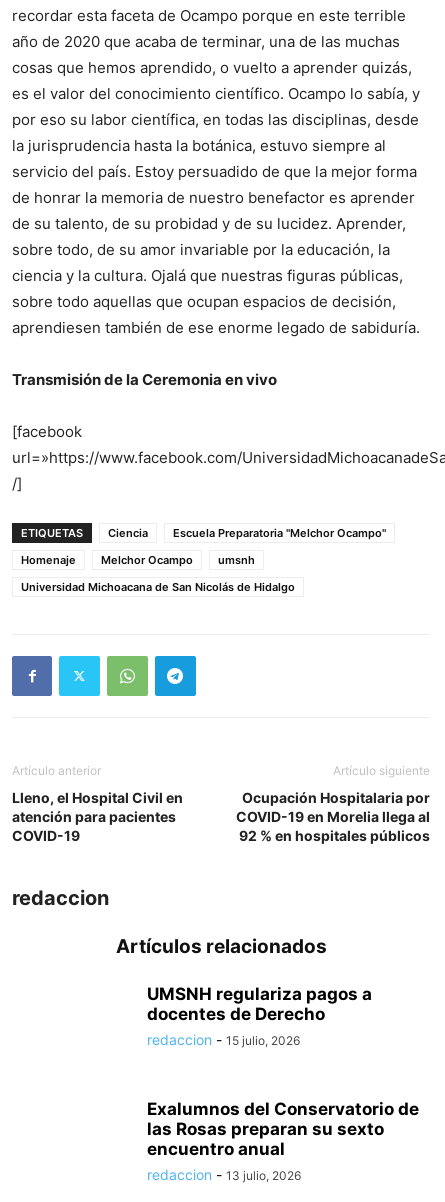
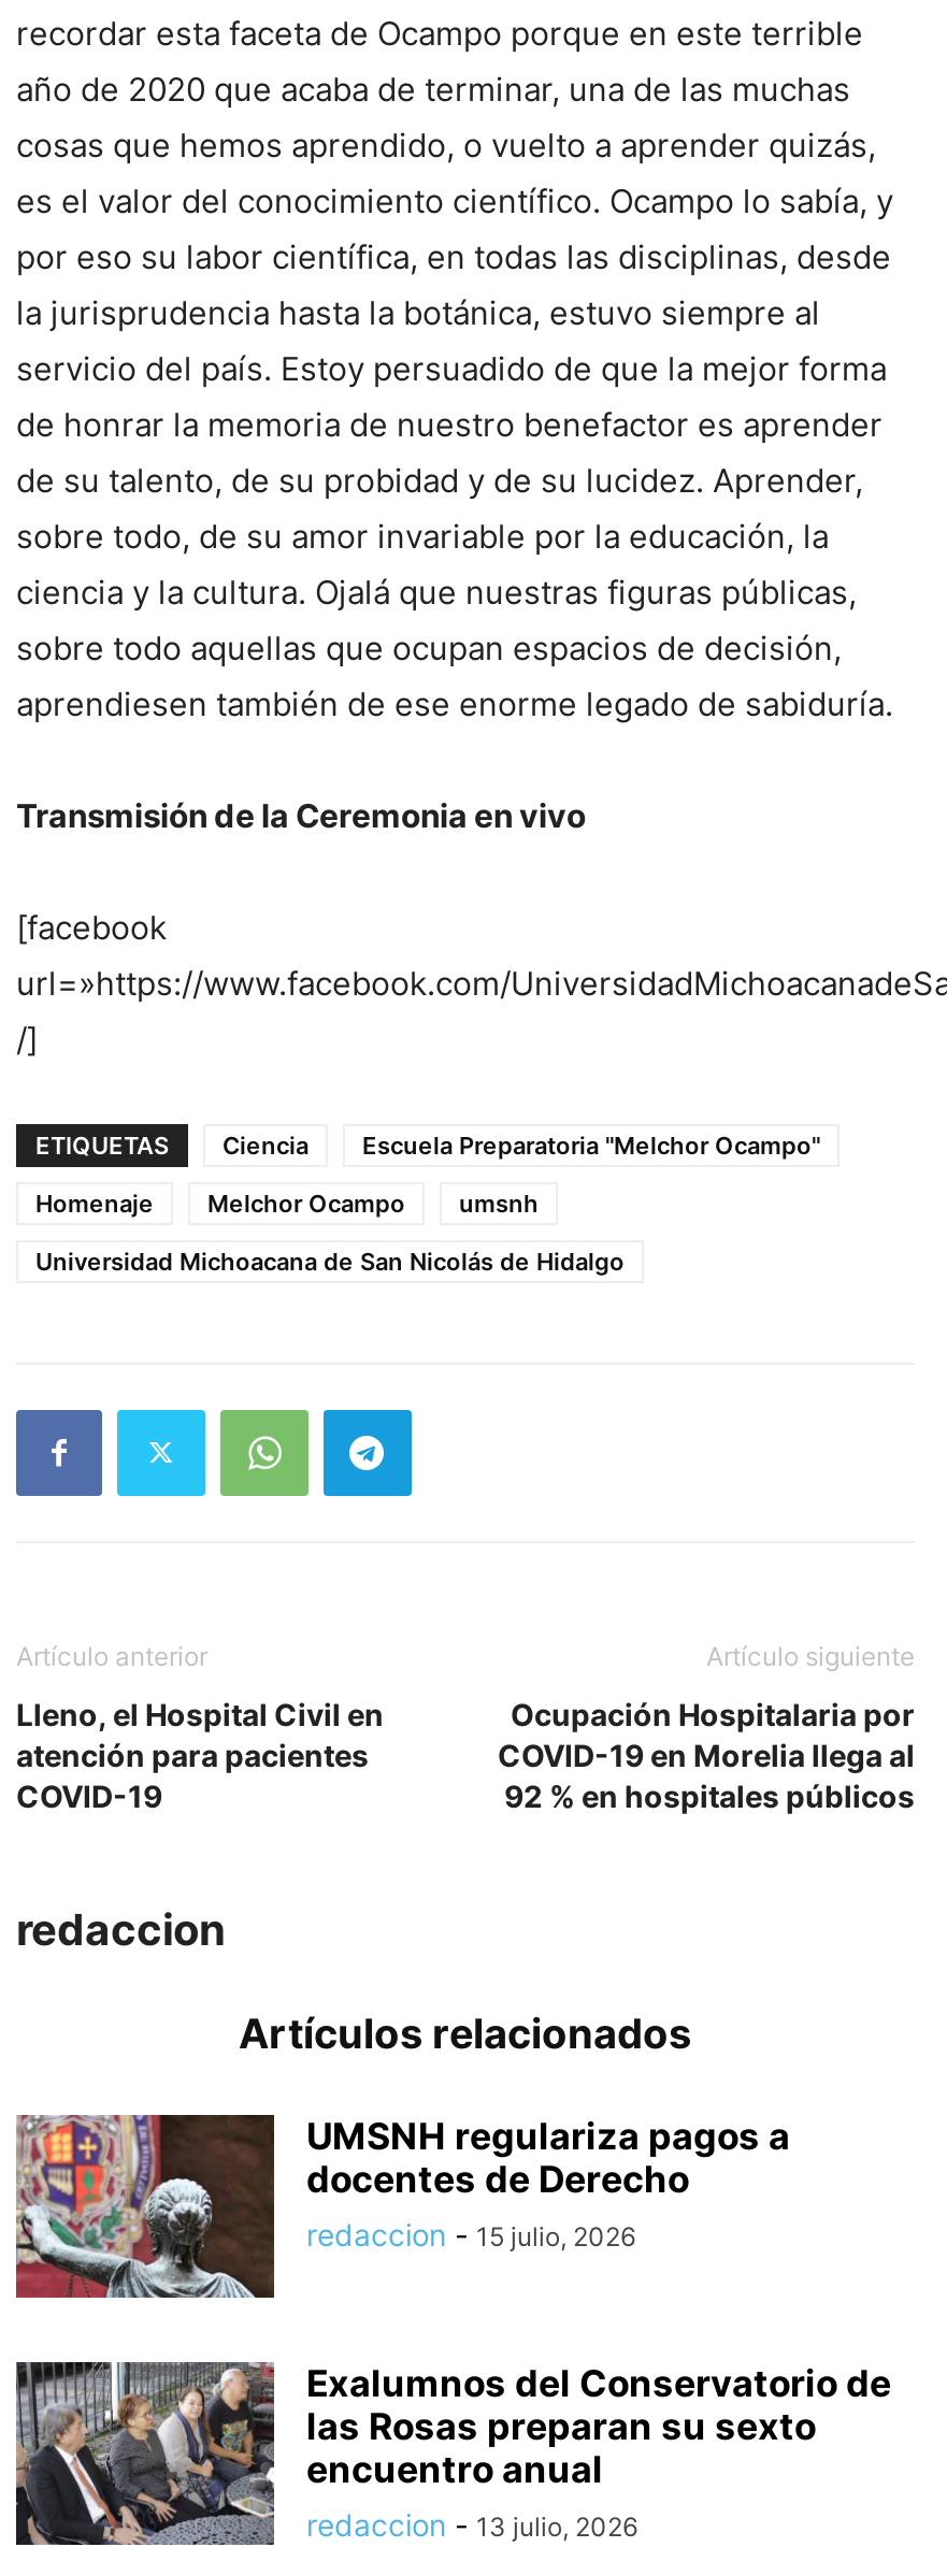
none -> [14,2113,276,2300] [image]
none -> [14,2360,276,2547] [image]

